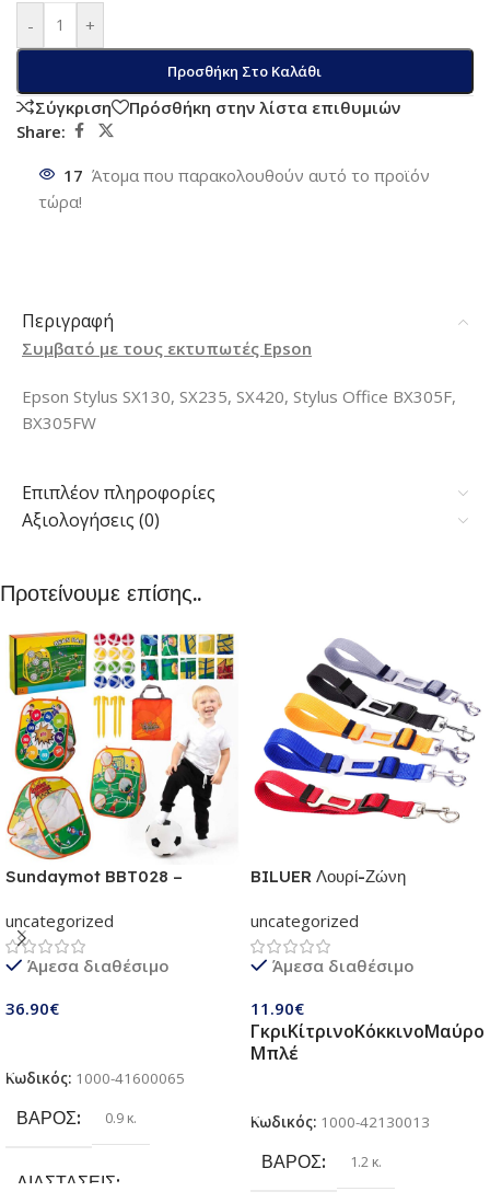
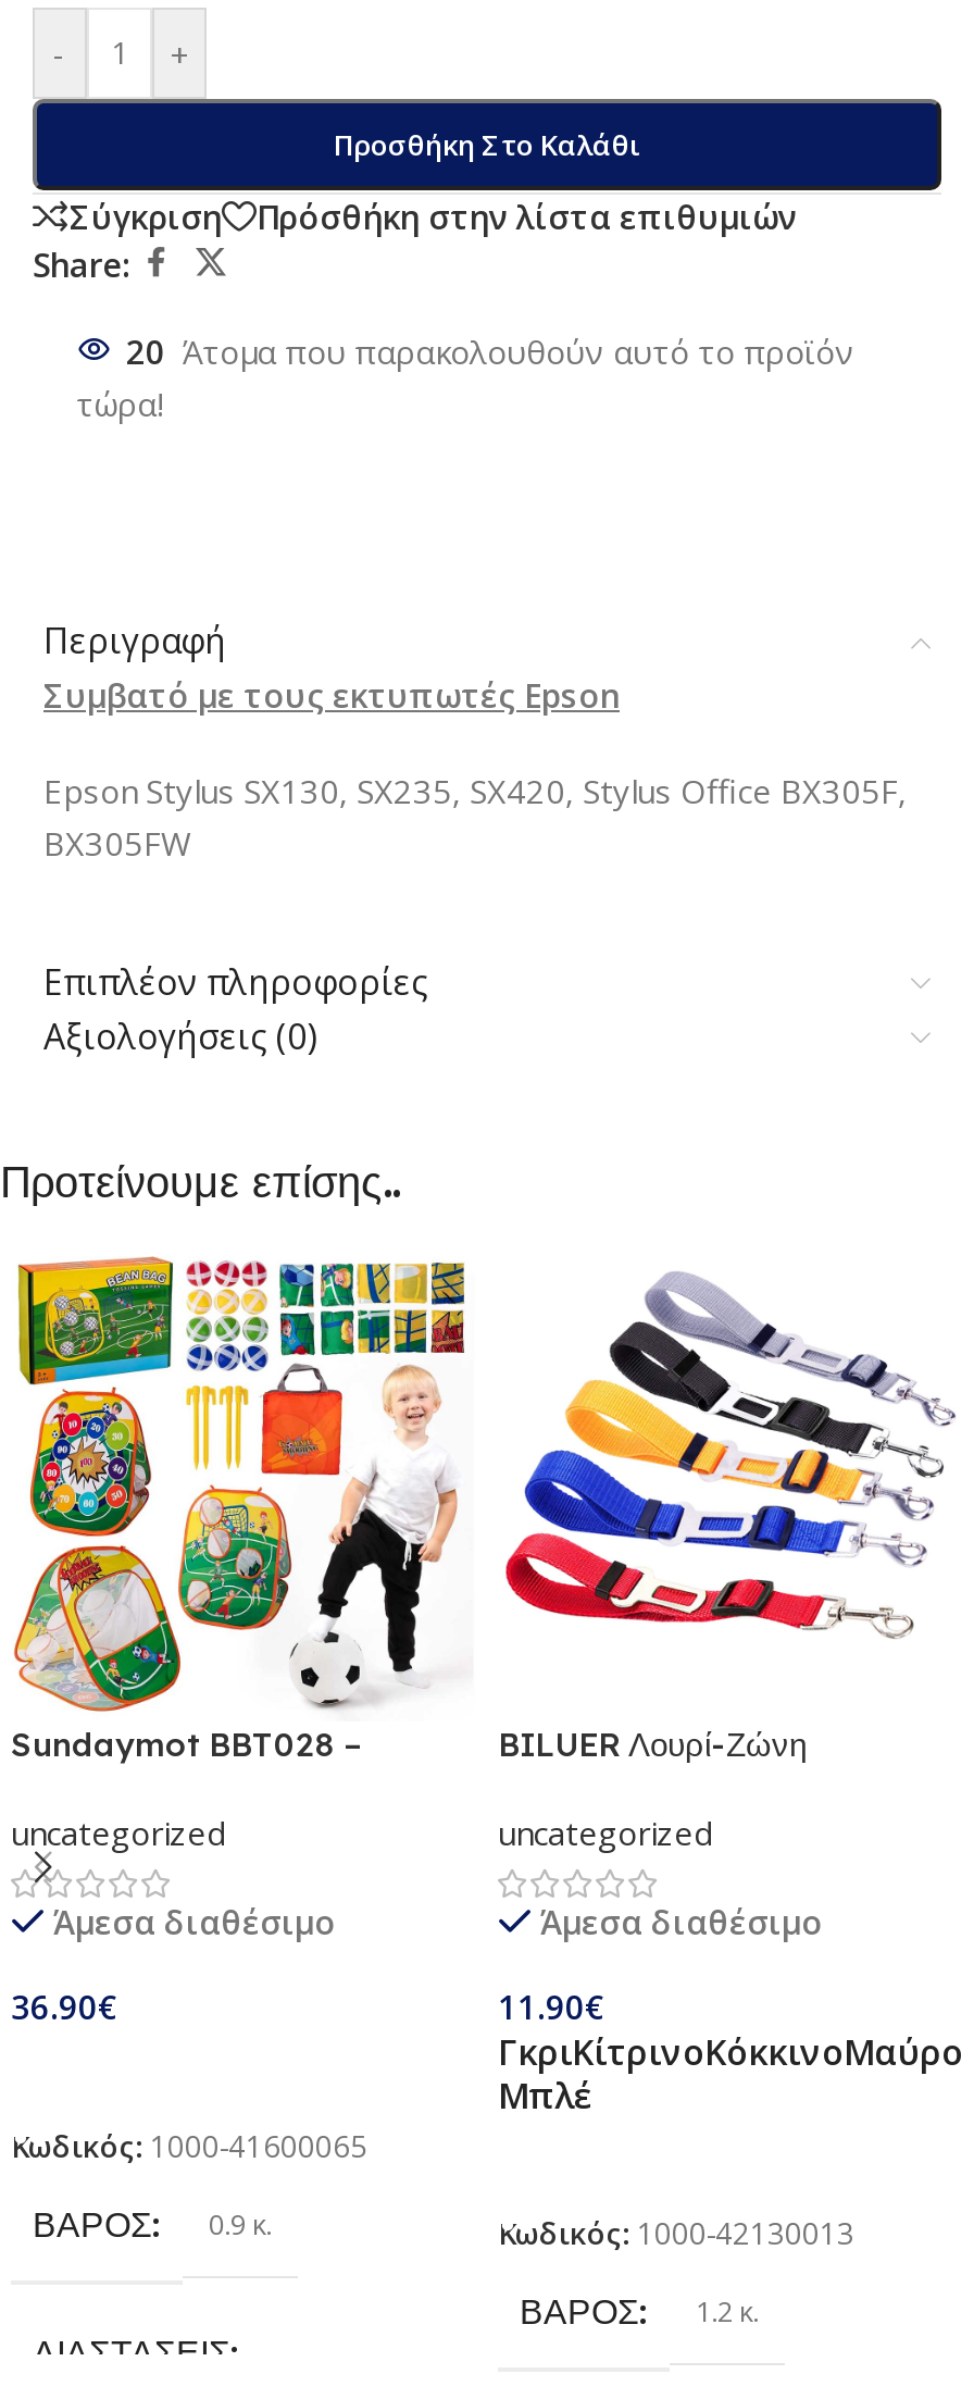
[63,165,430,186] 17 Άτομα που παρακολουθούν αυτό το προϊόν -> [126,330,854,374] 20 Άτομα που παρακολουθούν αυτό το προϊόν

